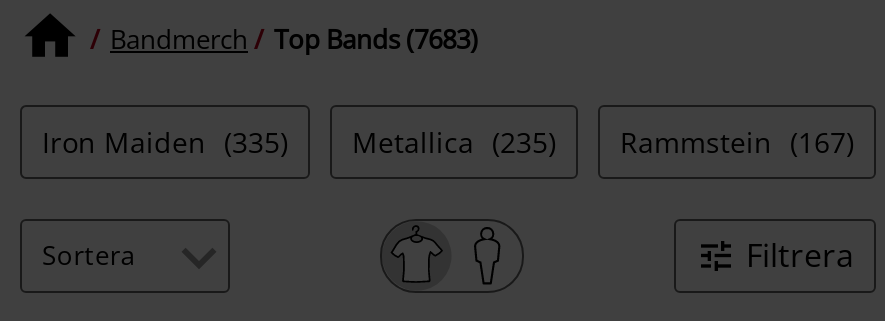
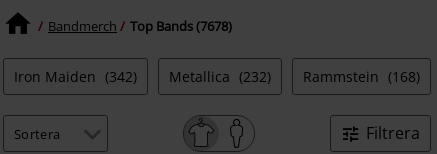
[110,21,478,57] Bandmerch Top Bands (7683) -> [48,16,232,34] Bandmerch Top Bands (7678)
[42,122,288,160] Iron Maiden (335) -> [14,67,137,86] Iron Maiden (342)
[352,122,556,160] Metallica (235) -> [169,67,271,86] Metallica (232)
[620,122,854,160] Rammstein (167) -> [303,67,420,86] Rammstein (168)

